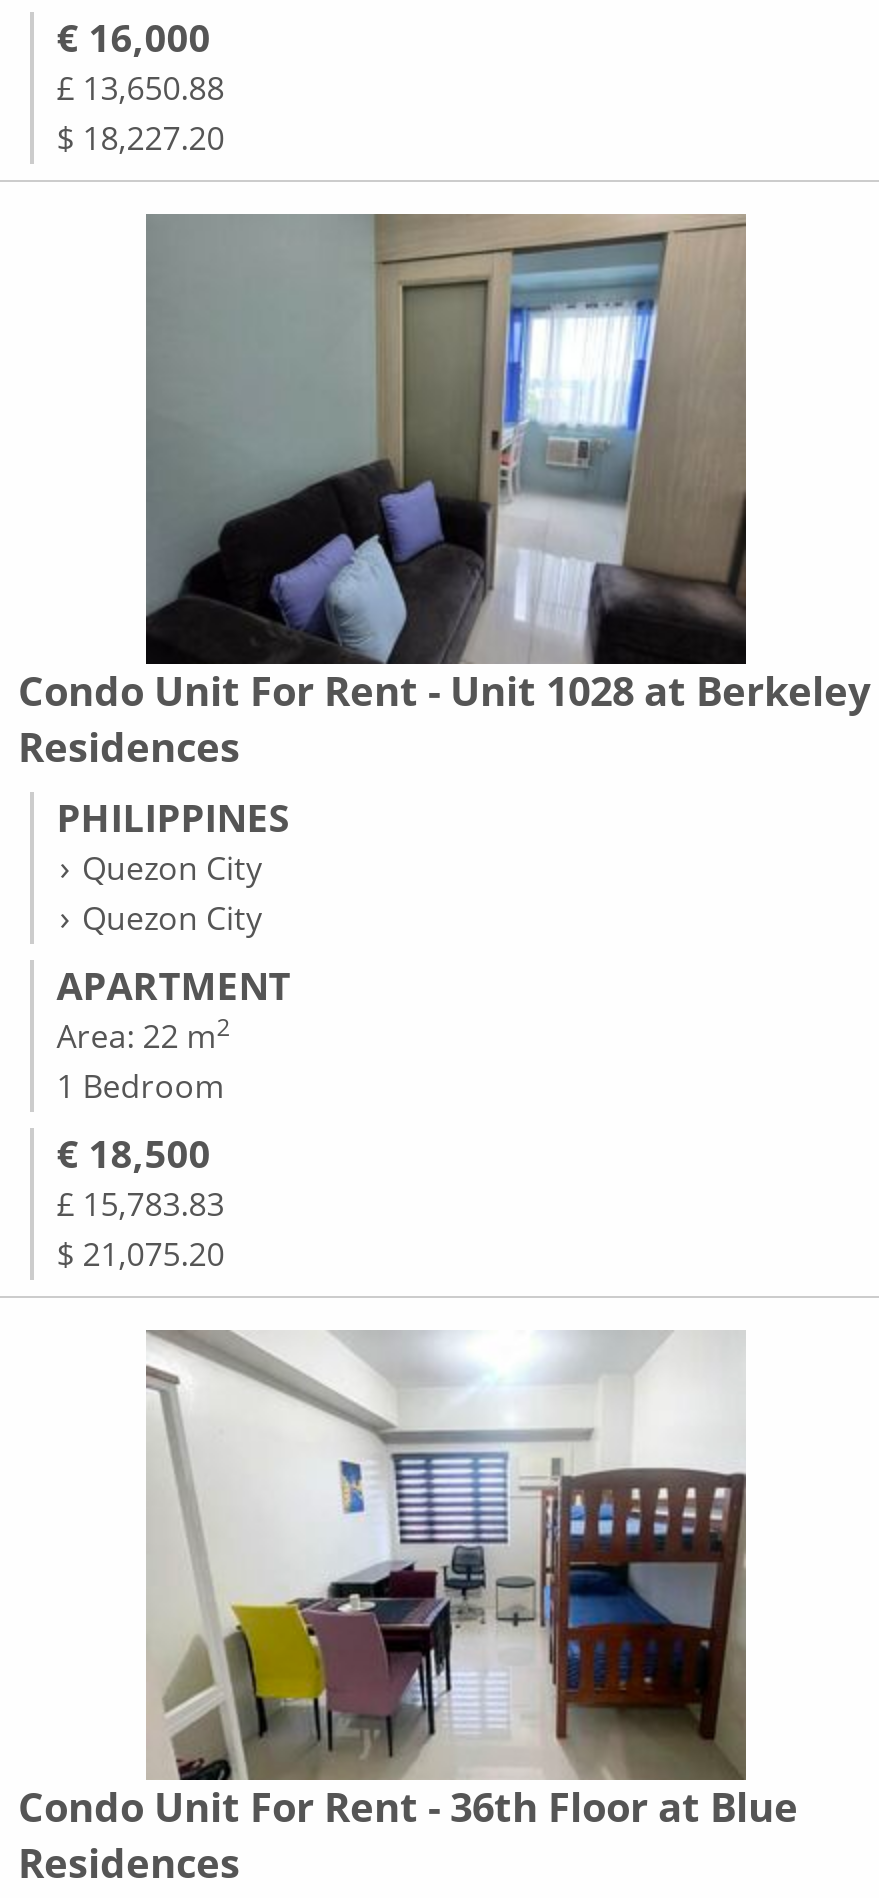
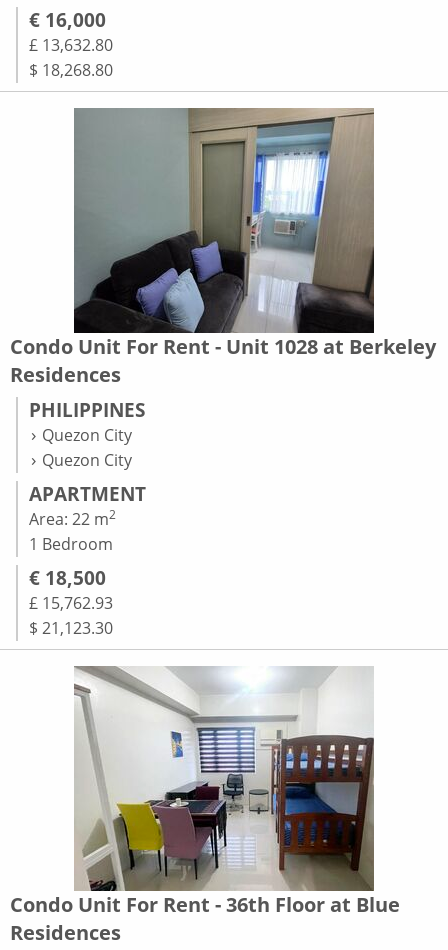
[56,66,224,110] £ 13,650.88 -> [29,34,113,56] £ 13,632.80
[56,116,224,160] $ 18,227.20 -> [29,59,113,81] $ 18,268.80
[56,1182,224,1226] £ 15,783.83 -> [29,592,113,614] £ 15,762.93
[56,1232,224,1276] $ 21,075.20 -> [29,617,113,639] $ 21,123.30

